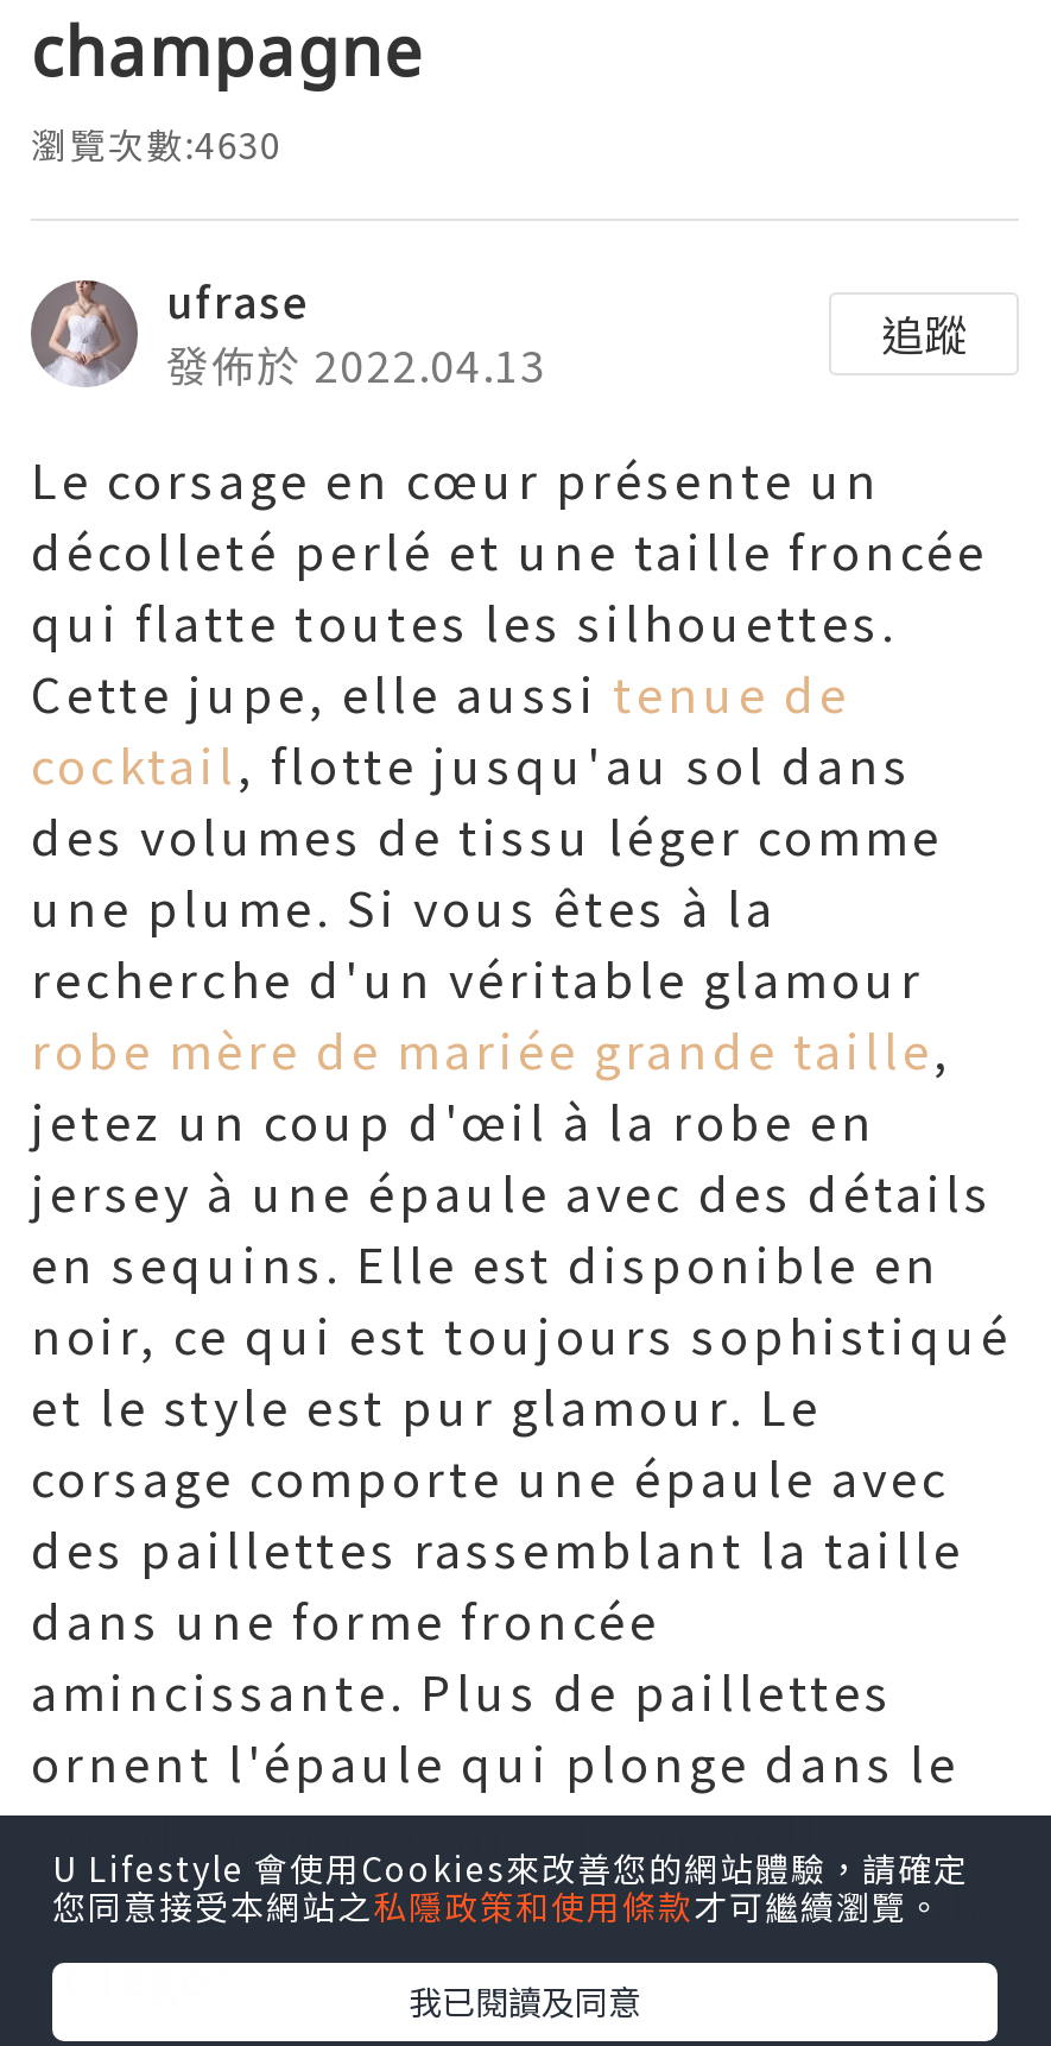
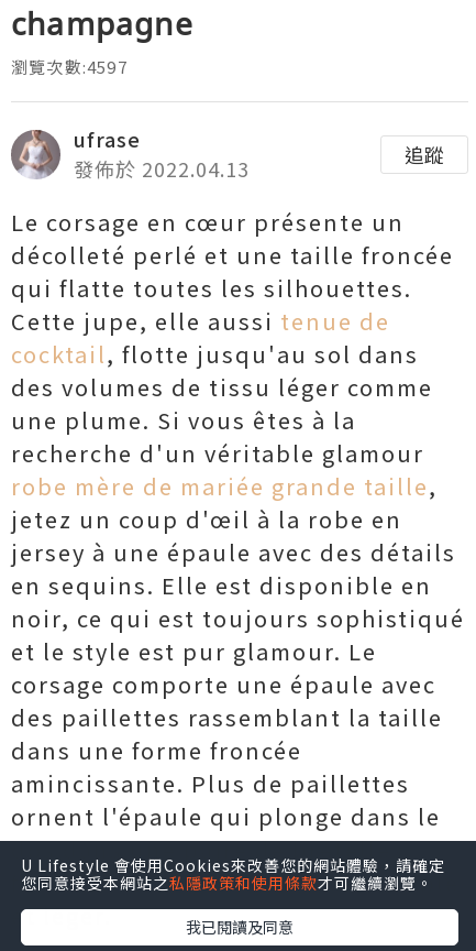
[31,119,282,169] 瀏覽次數:4630 -> [11,55,127,78] 瀏覽次數:4597

